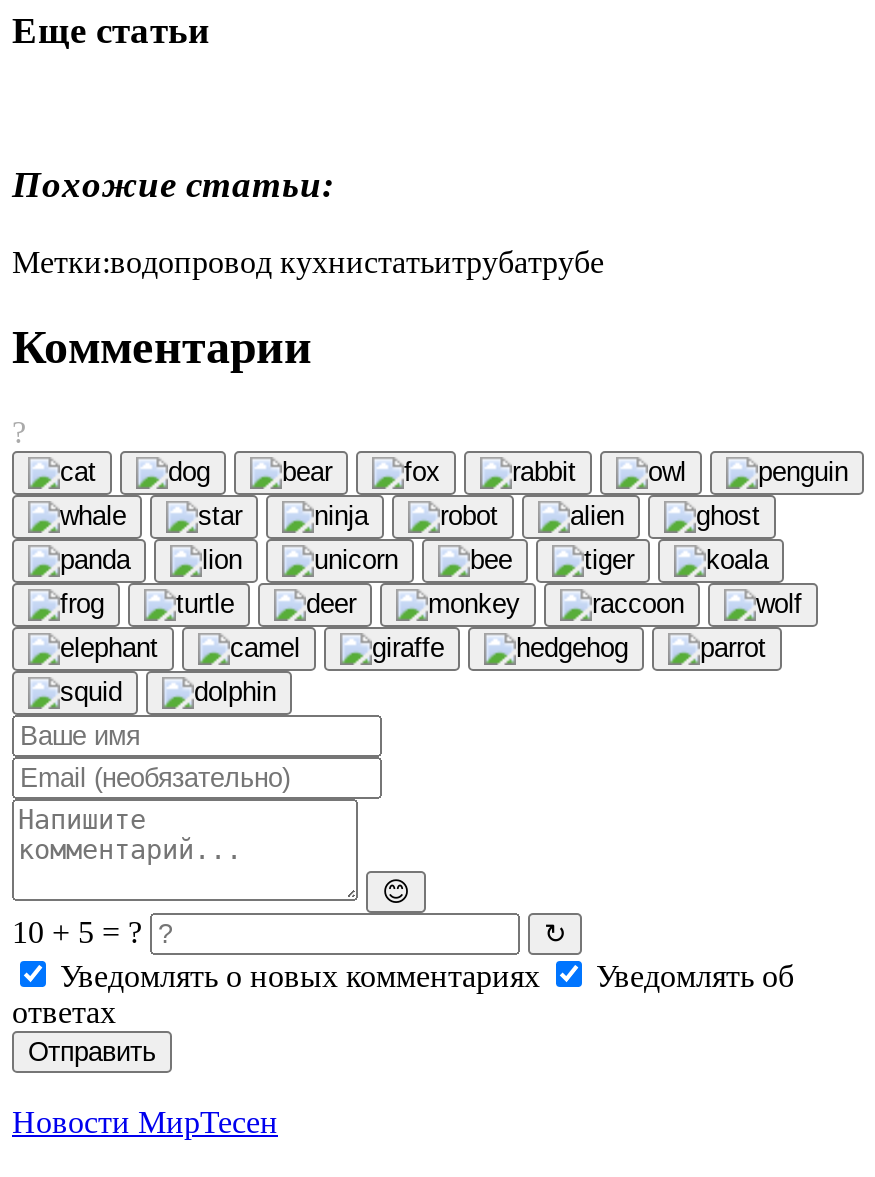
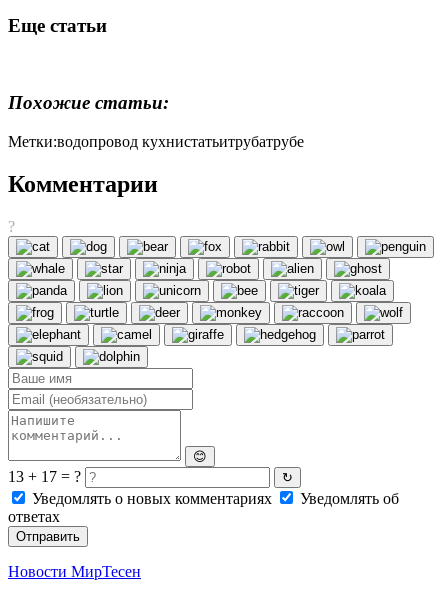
[12,914,142,948] 10 + 5 = ? -> [8,468,81,485] 13 + 17 = ?

